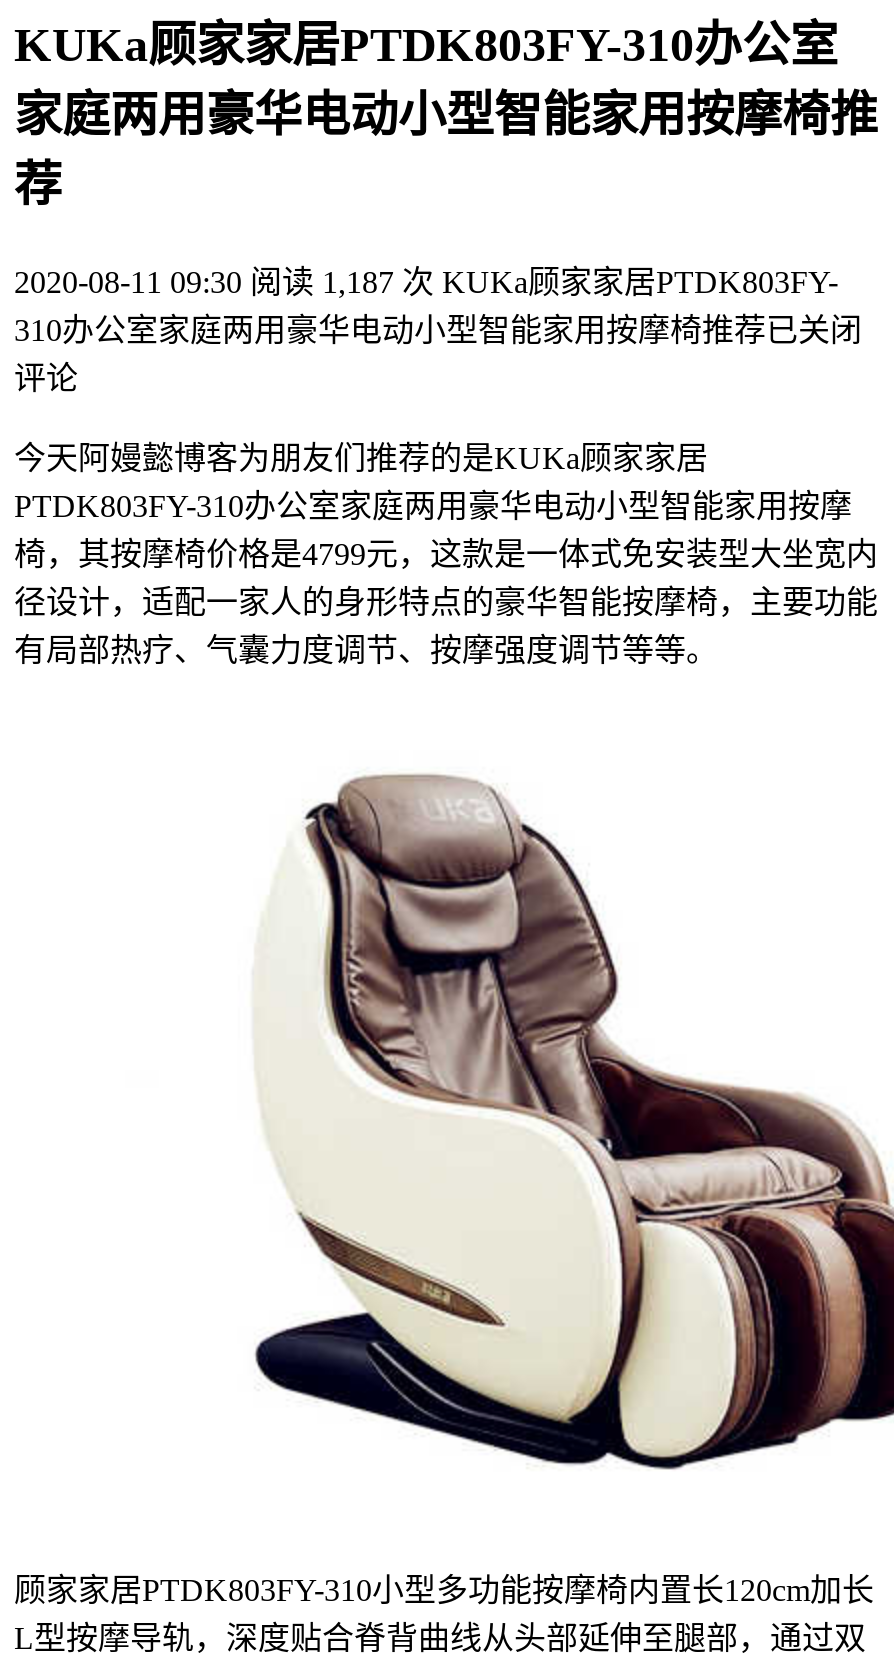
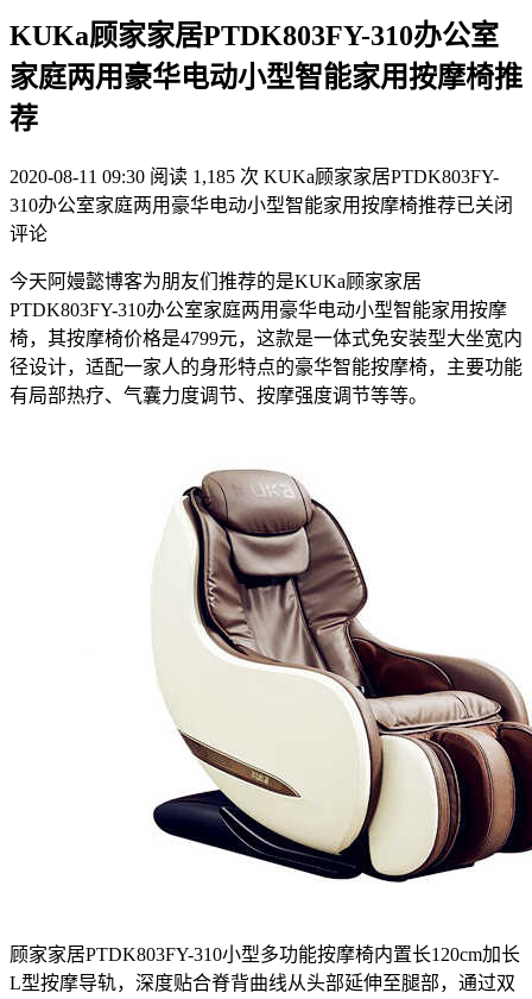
[14,265,838,299] 2020-08-11 09:30 阅读 1,187 次KUKa顾家家居PTDK803FY- -> [9,166,499,186] 2020-08-11 09:30 阅读 1,185 次KUKa顾家家居PTDK803FY-

